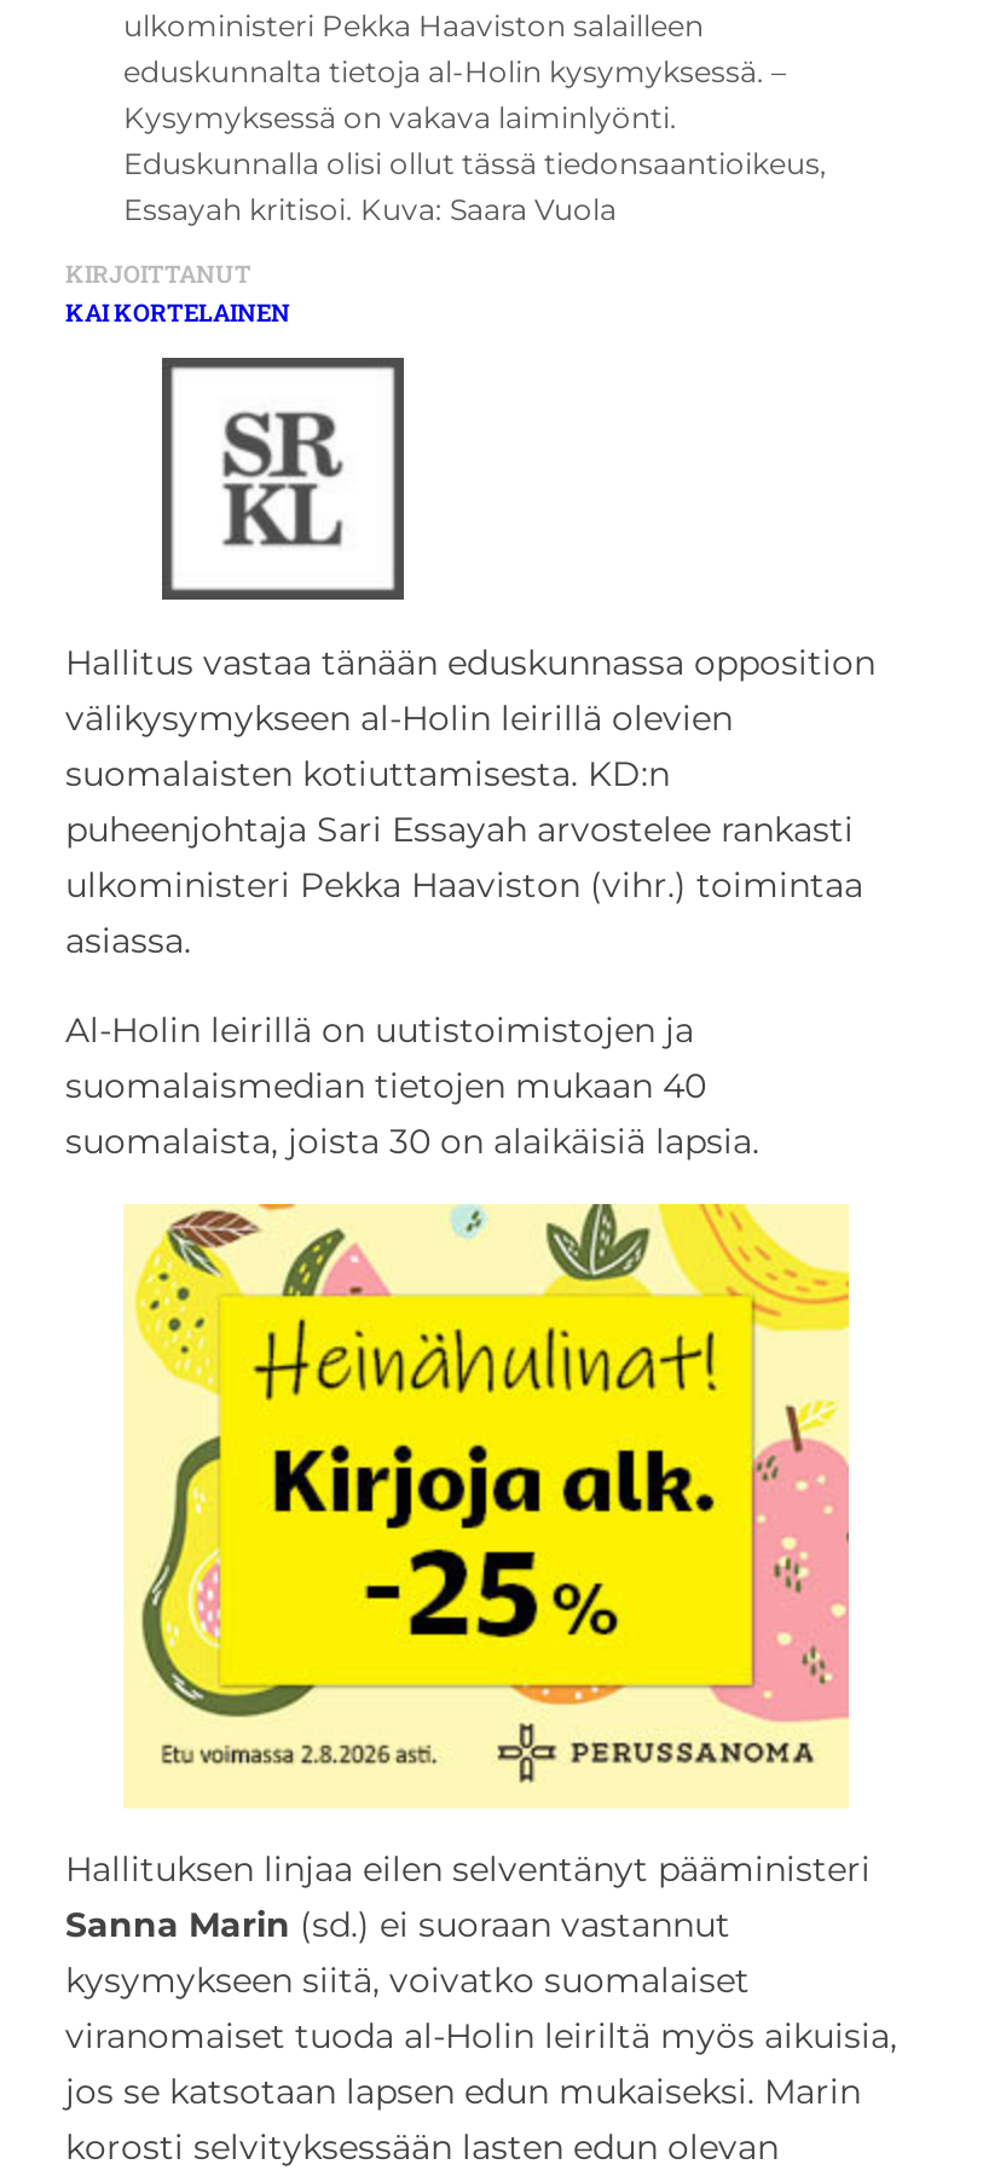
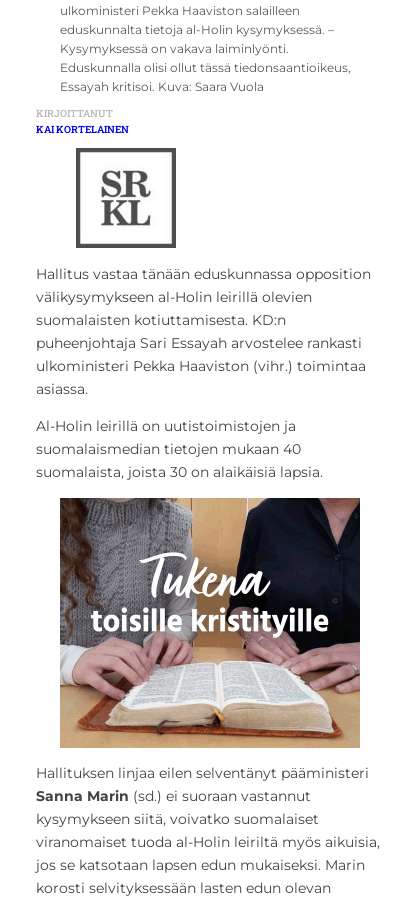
[123,1202,851,1806] [image] -> [59,497,361,748] [image]

